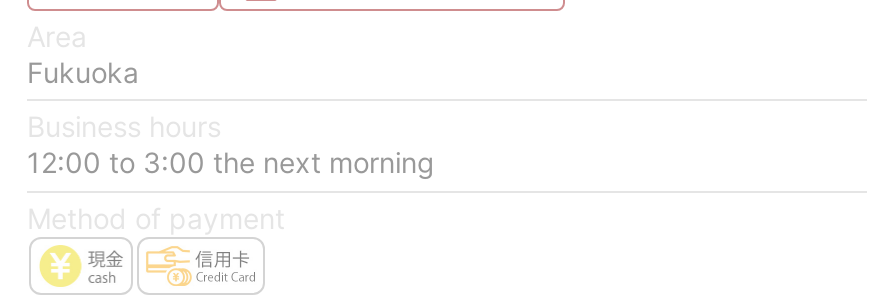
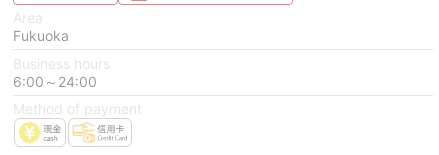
[27,145,435,179] 12:00 to 3:00 the next morning -> [13,73,97,90] 6:00～24:00

